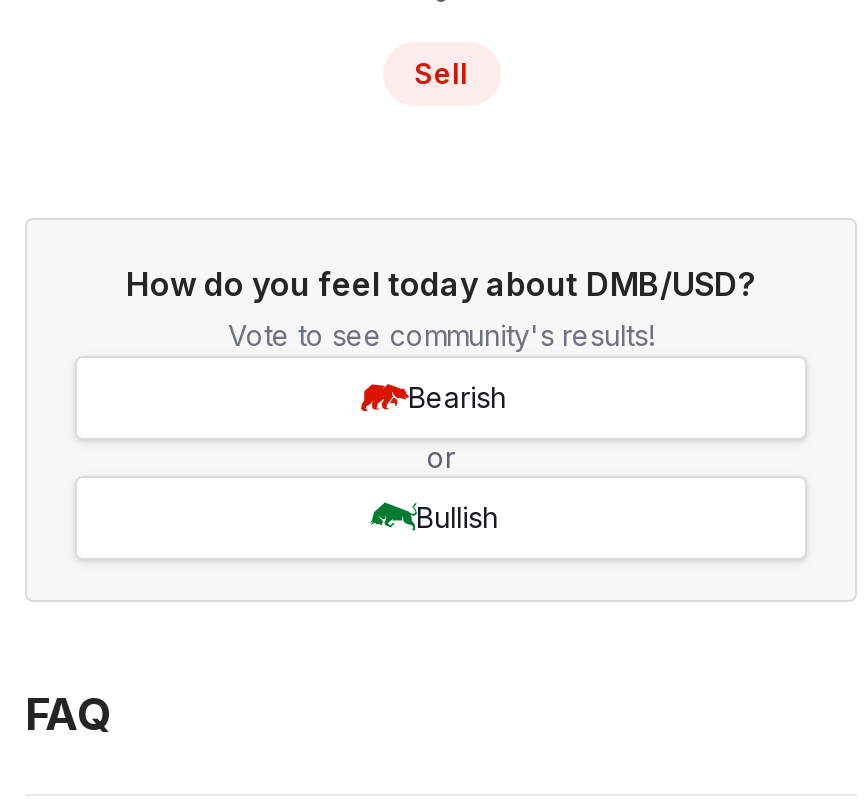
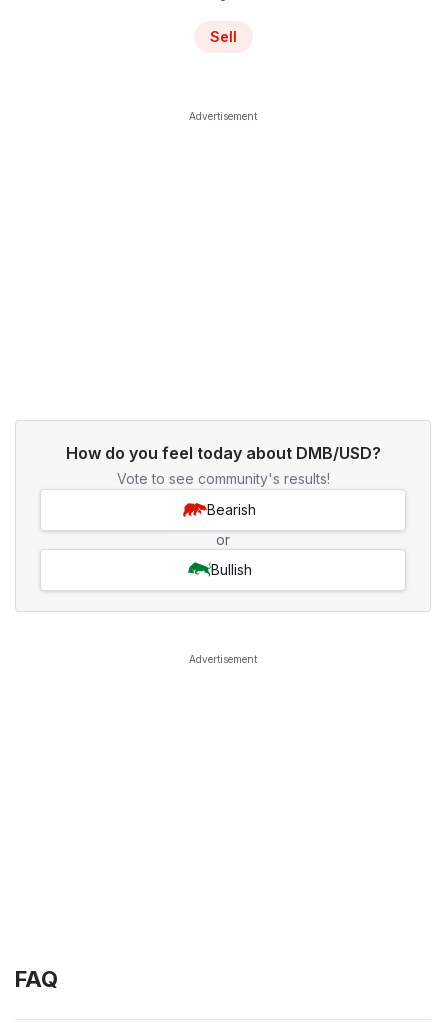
none -> [189,110,257,122] Advertisement
none -> [189,653,257,665] Advertisement

